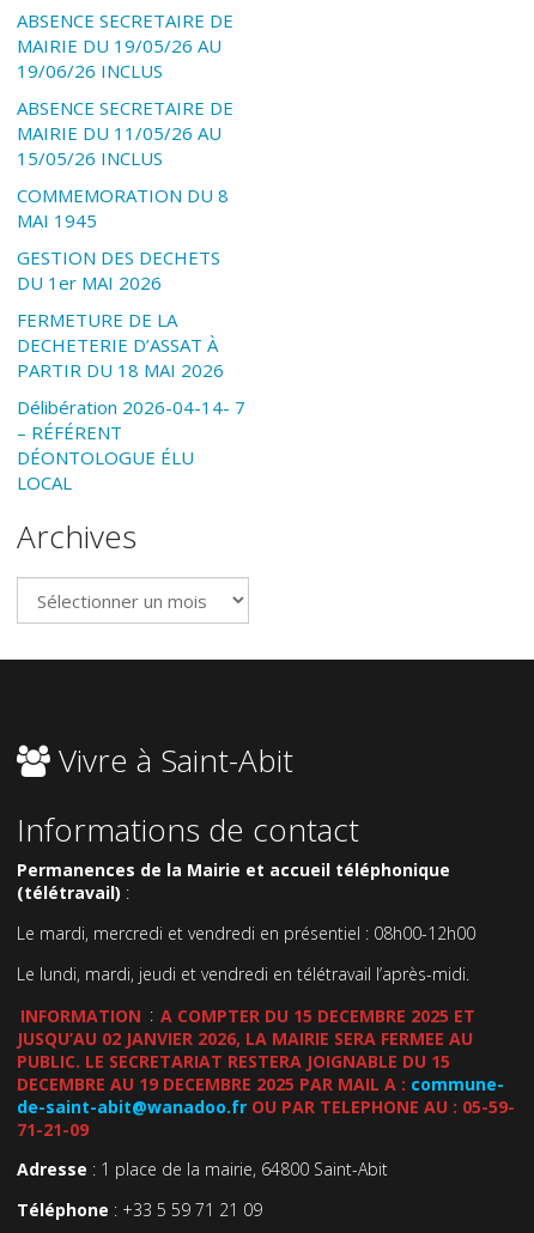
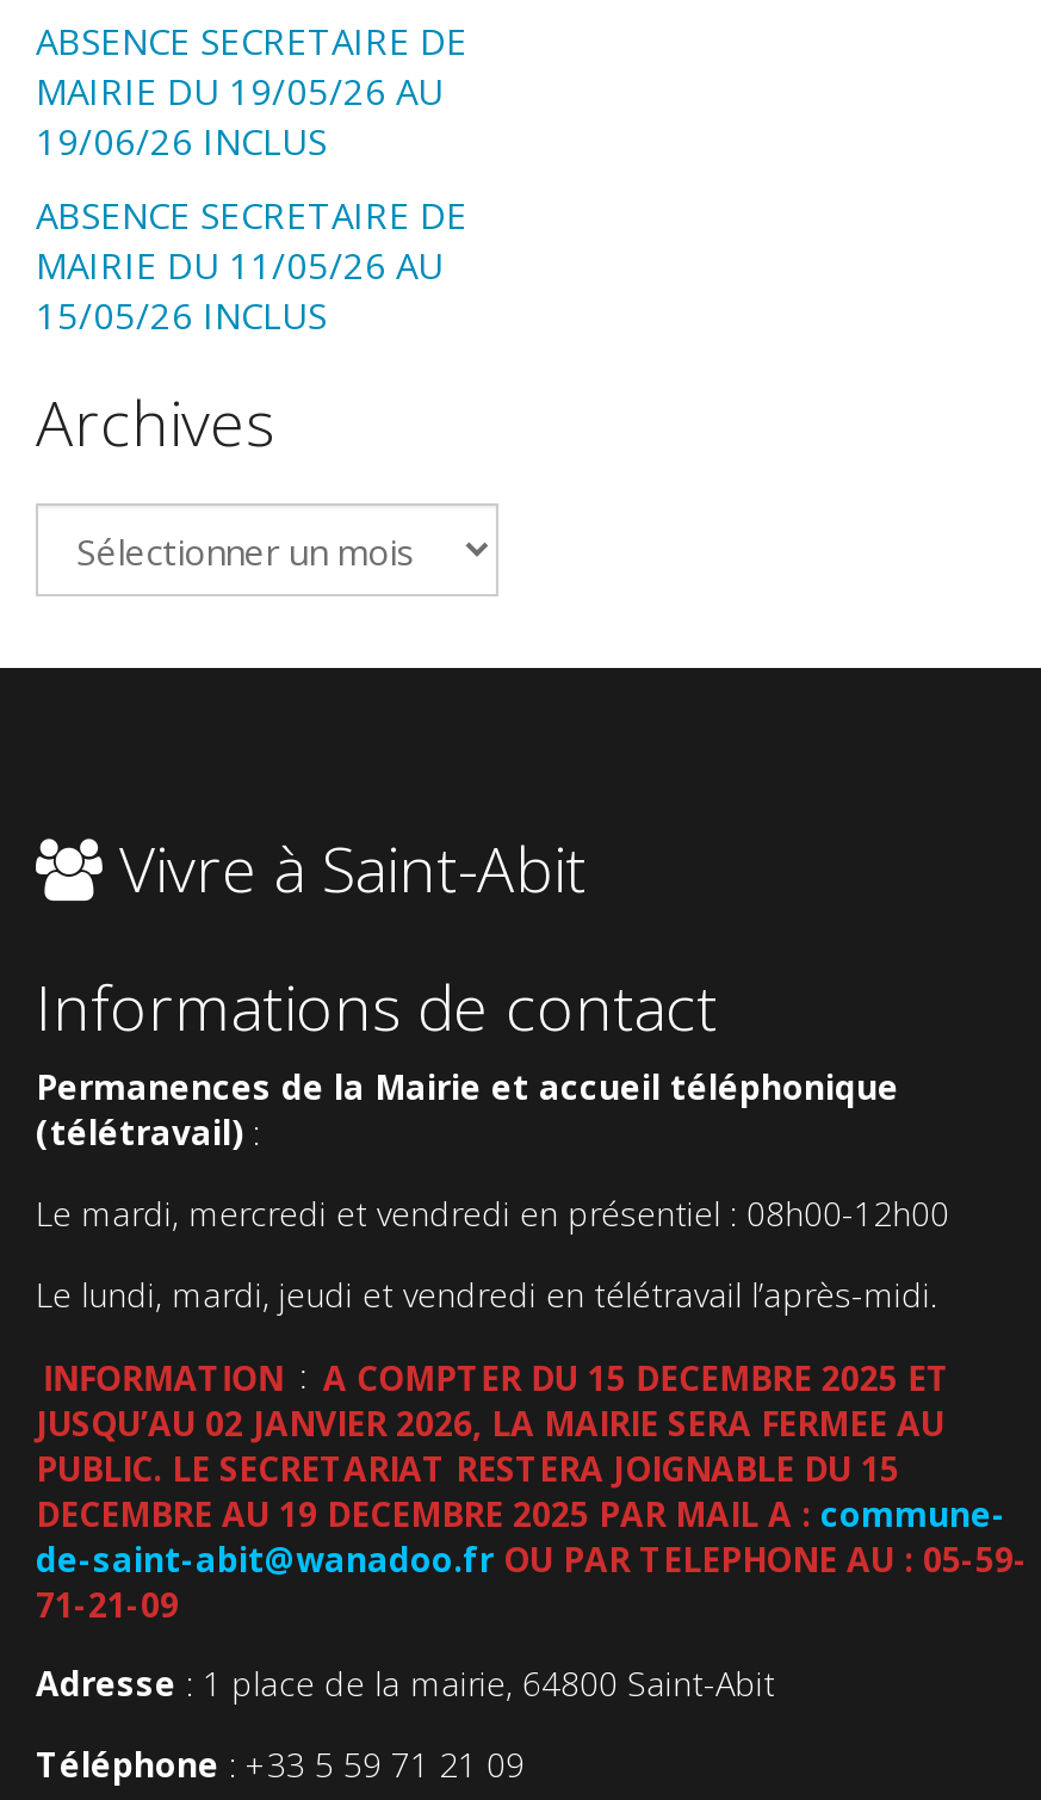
[17,183,245,494] COMMEMORATION DU 8 | MAI 1945 | GESTION DES DECHETS | DU 1er MAI 2026 | FERMETURE DE LA | DECHETERIE D’ASSAT À | PARTIR DU 18 MAI 2026 | Délibération 2026-04-14- 7 | – RÉFÉRENT | DÉONTOLOGUE ÉLU | LOCAL -> none

